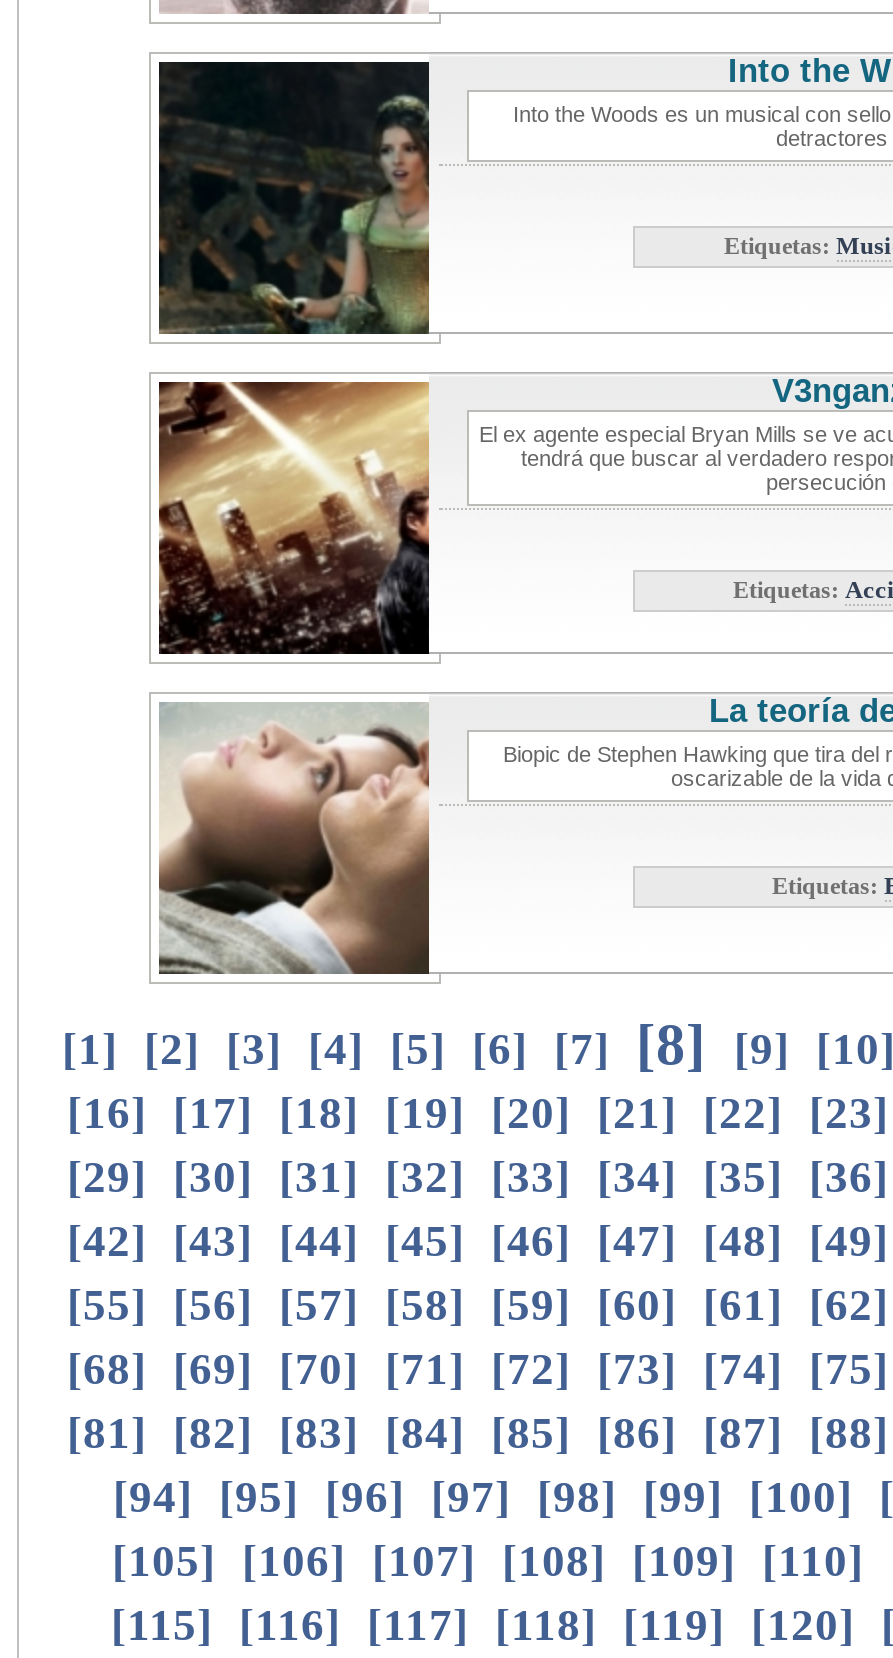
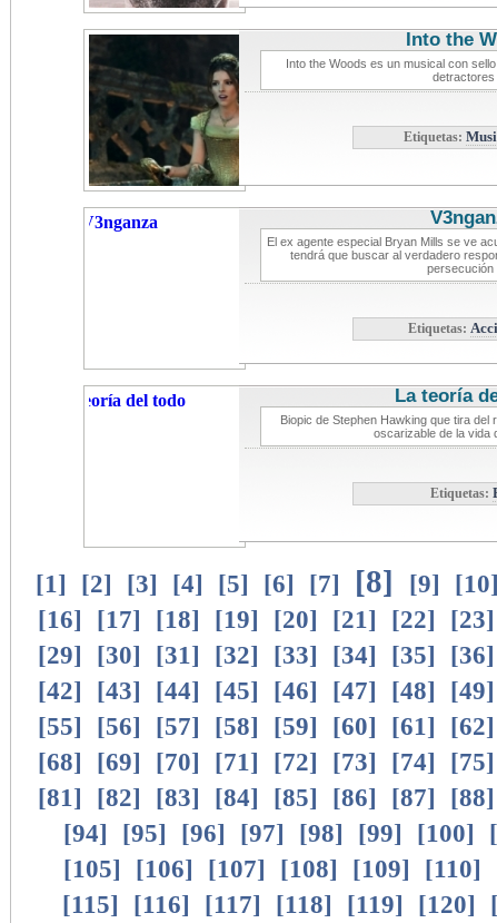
[157,380,431,656] [image] -> none
[157,702,431,976] [image] -> none

